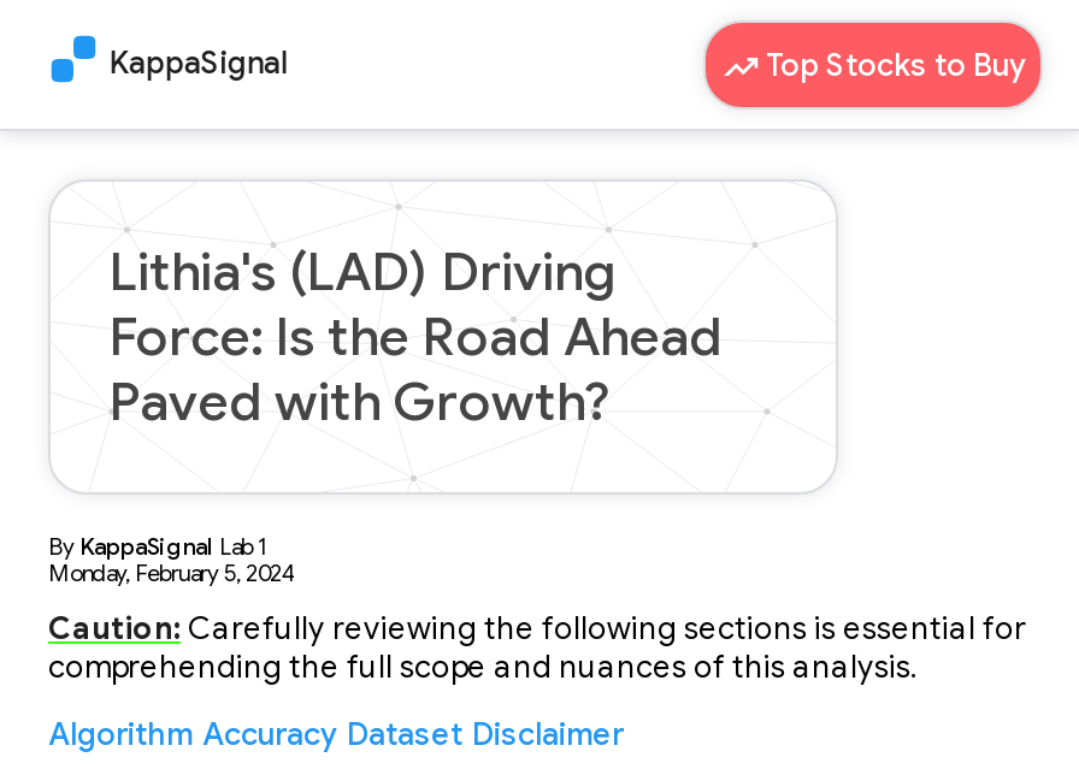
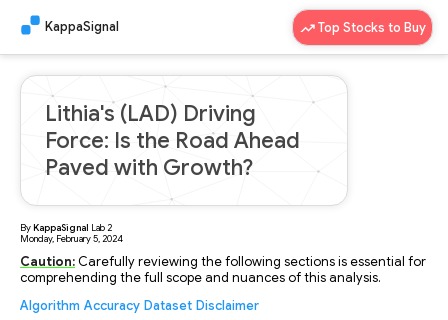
[48,533,267,562] By KappaSignal Lab1 -> [20,222,112,234] By KappaSignal Lab2

